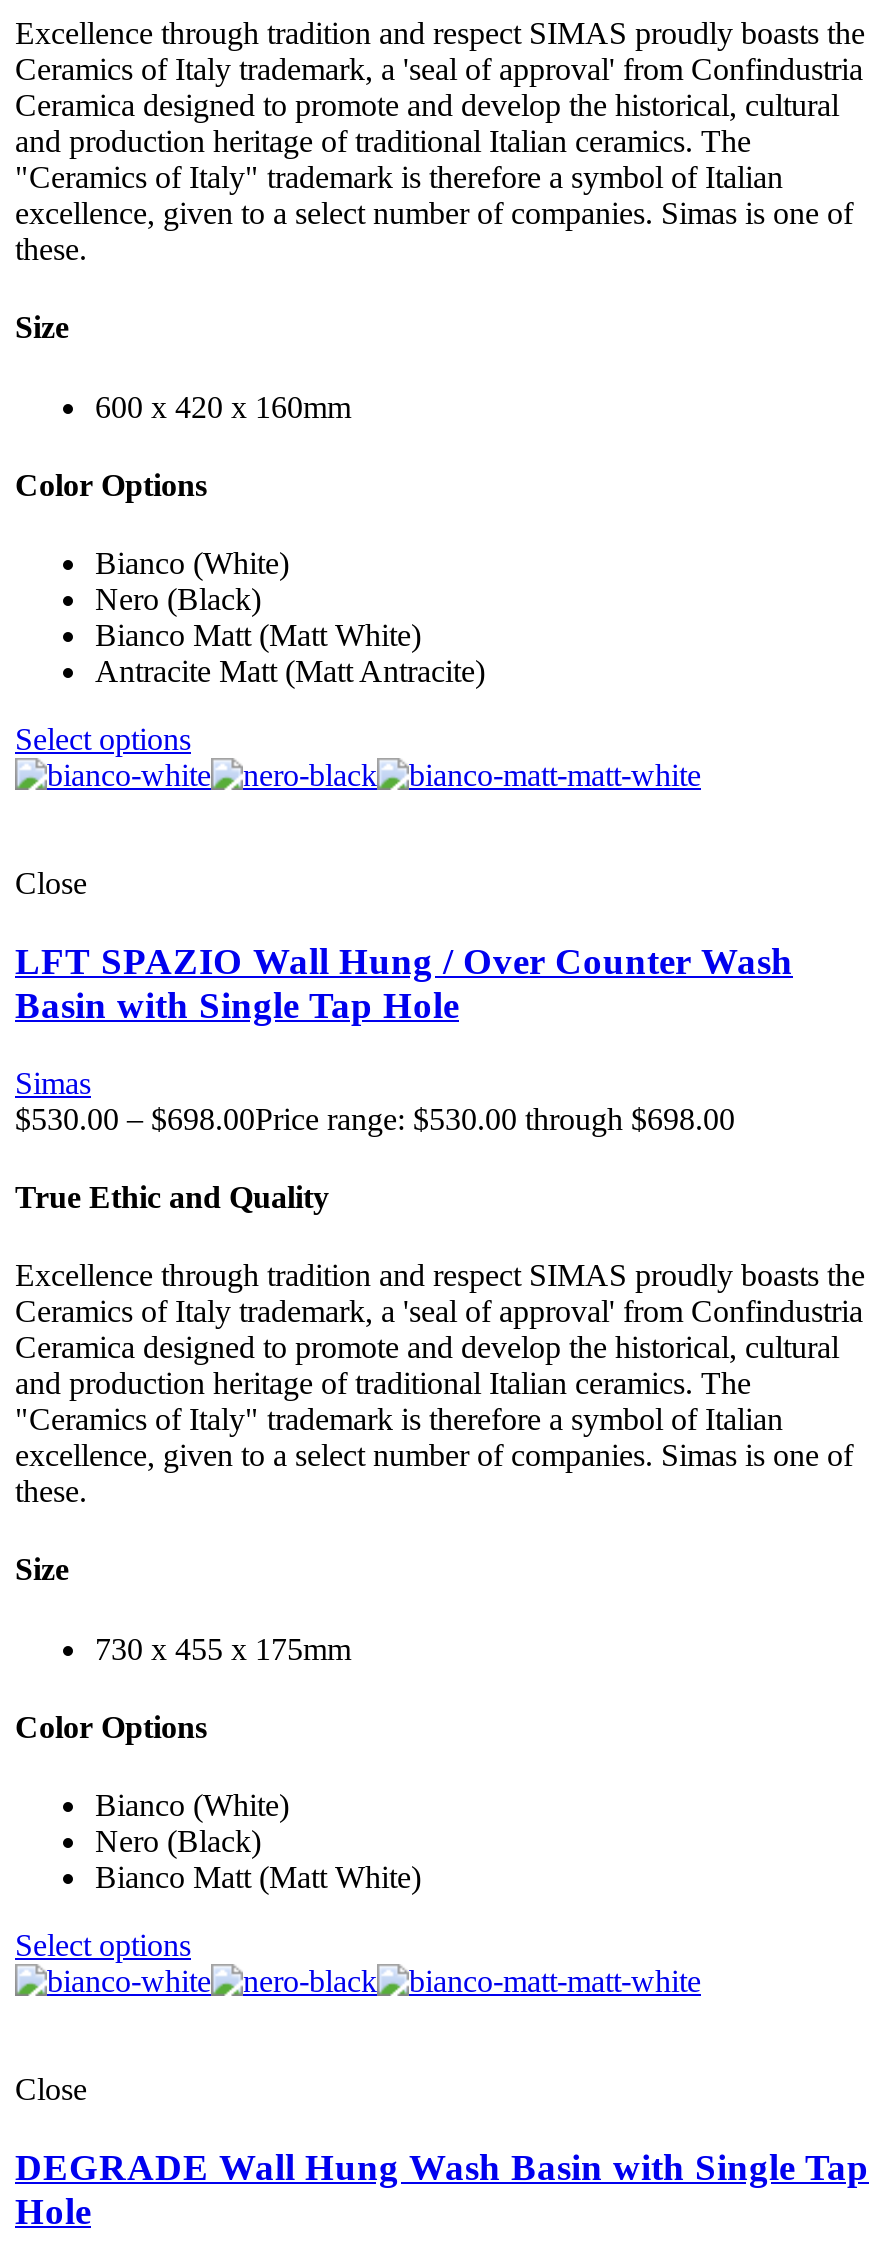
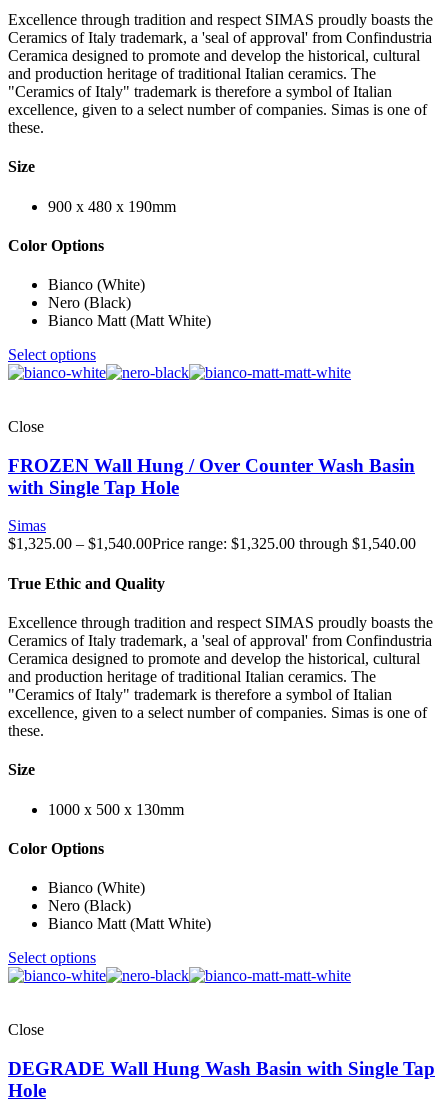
[95,389,351,423] 600 x 420 x 160mm -> [48,197,176,214] 900 x 480 x 190mm
[95,654,485,688] Antracite Matt (Matt Antracite) -> none
[15,940,793,1026] LFT SPAZIO Wall Hung / Over Counter Wash | Basin with Single Tap Hole -> [8,455,415,498] FROZEN Wall Hung / Over Counter Wash Basin | with Single Tap Hole
[15,1101,735,1135] $530.00 – $698.00Price range: $530.00 through $698.00 -> [8,535,416,552] $1,325.00 – $1,540.00Price range: $1,325.00 through $1,540.00
[95,1631,351,1665] 730 x 455 x 175mm -> [48,800,184,817] 1000 x 500 x 130mm

